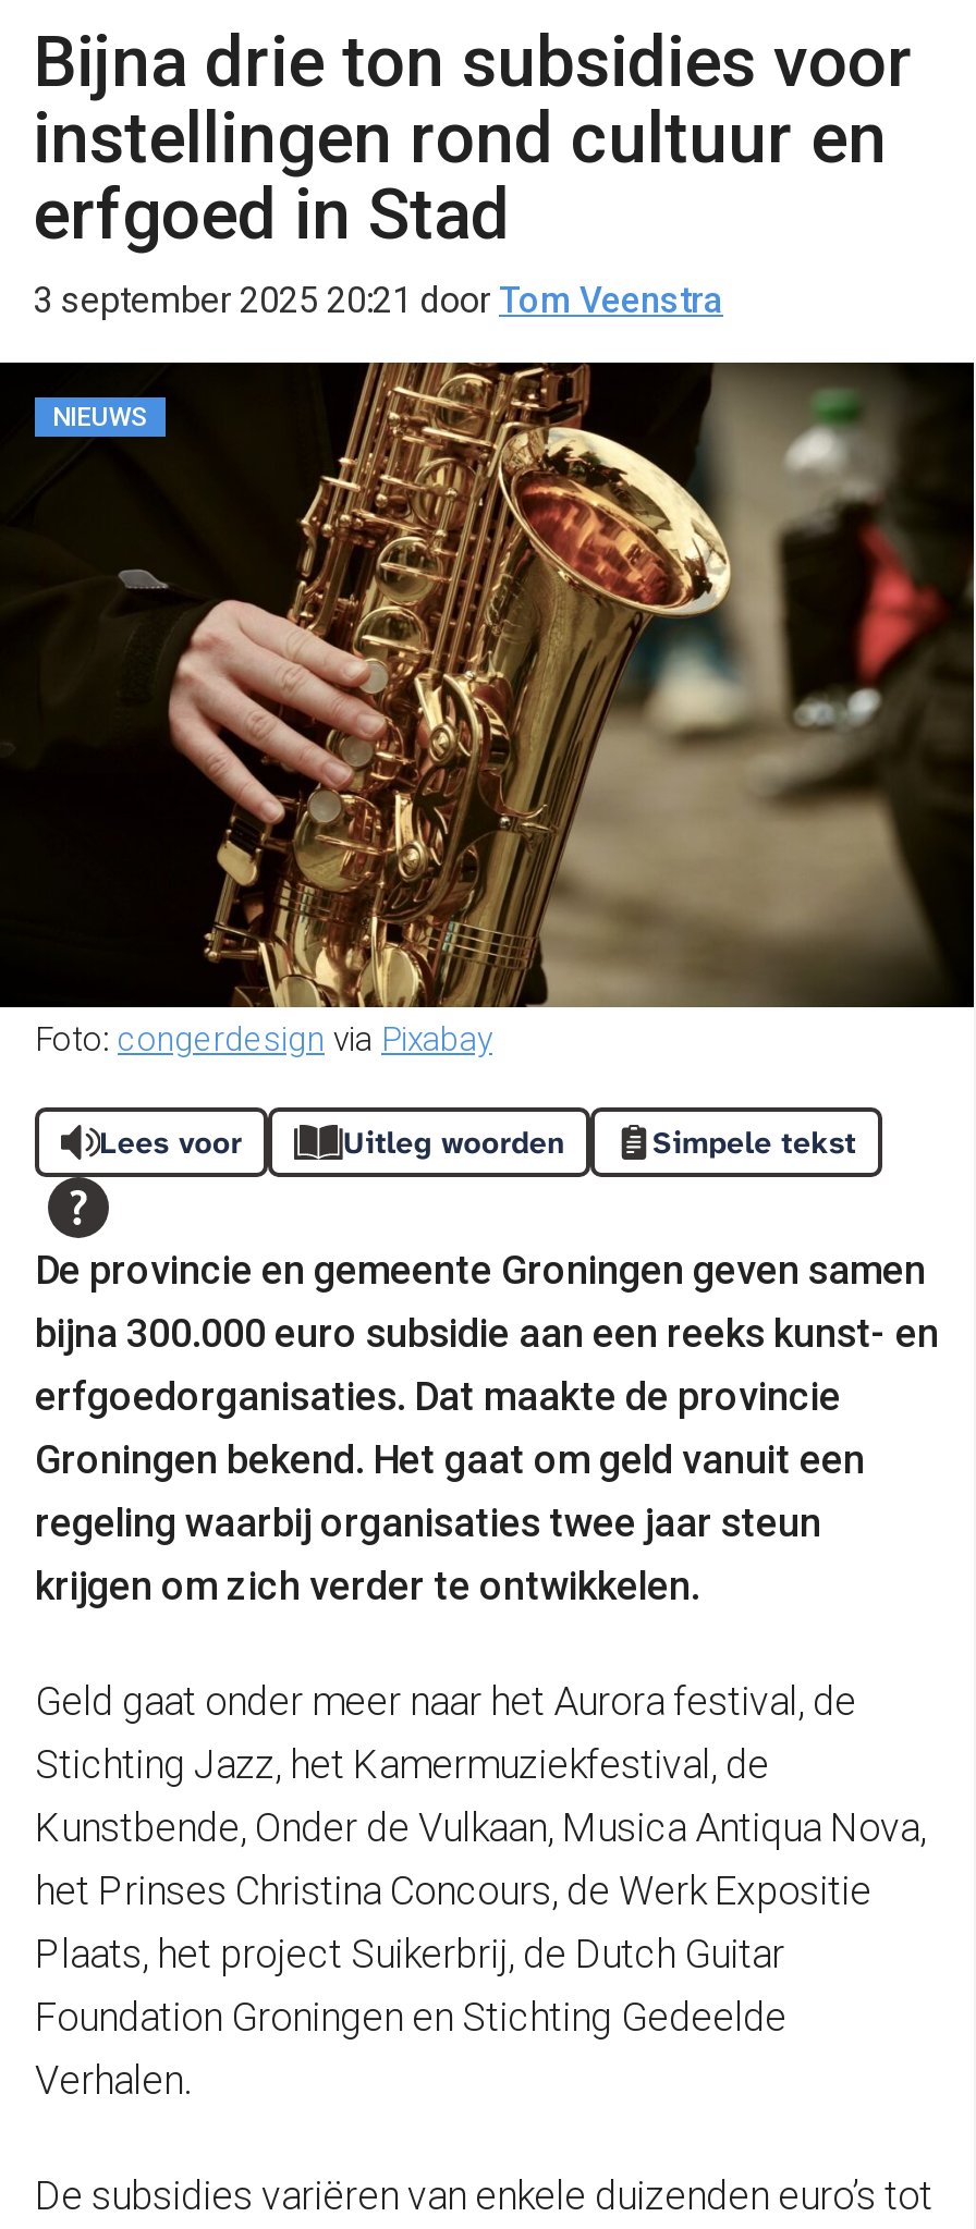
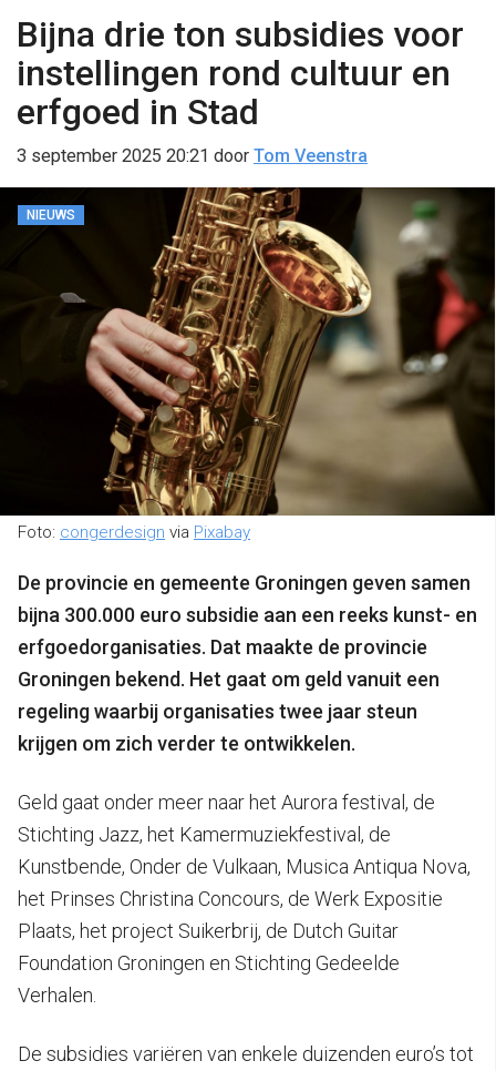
[99,1123,856,1162] Lees voor | Uitleg woorden | Simpele tekst -> none

